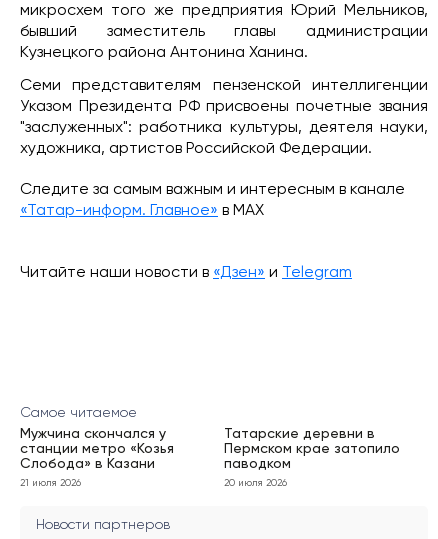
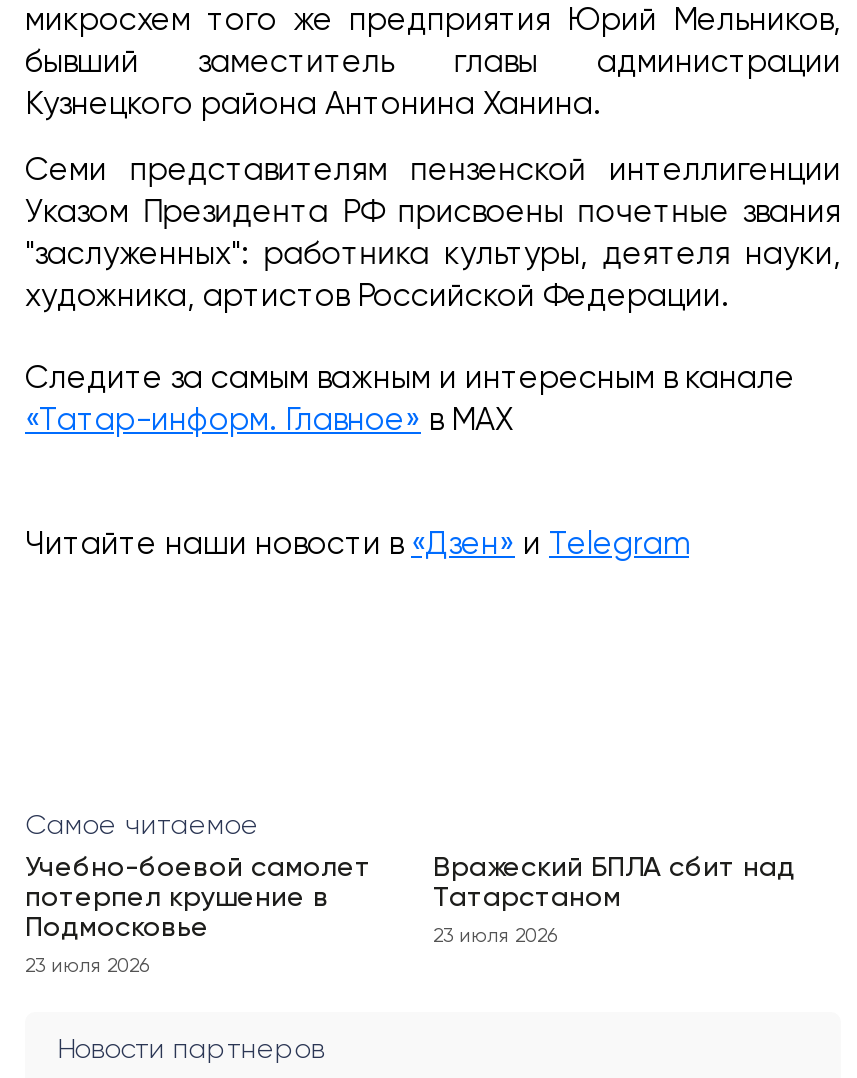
[20,427,174,471] Мужчина скончался у | станции метро «Козья | Слобода» в Казани -> [25,854,371,942] Учебно-боевой самолет | потерпел крушение в | Подмосковье
[224,427,400,471] Татарские деревни в | Пермском крае затопило | паводком -> [433,854,795,912] Вражеский БПЛА сбит над | Татарстаном
[20,478,81,488] 21 июля 2026 -> [25,956,149,976] 23 июля 2026
[224,478,287,488] 20 июля 2026 -> [433,926,557,946] 23 июля 2026

